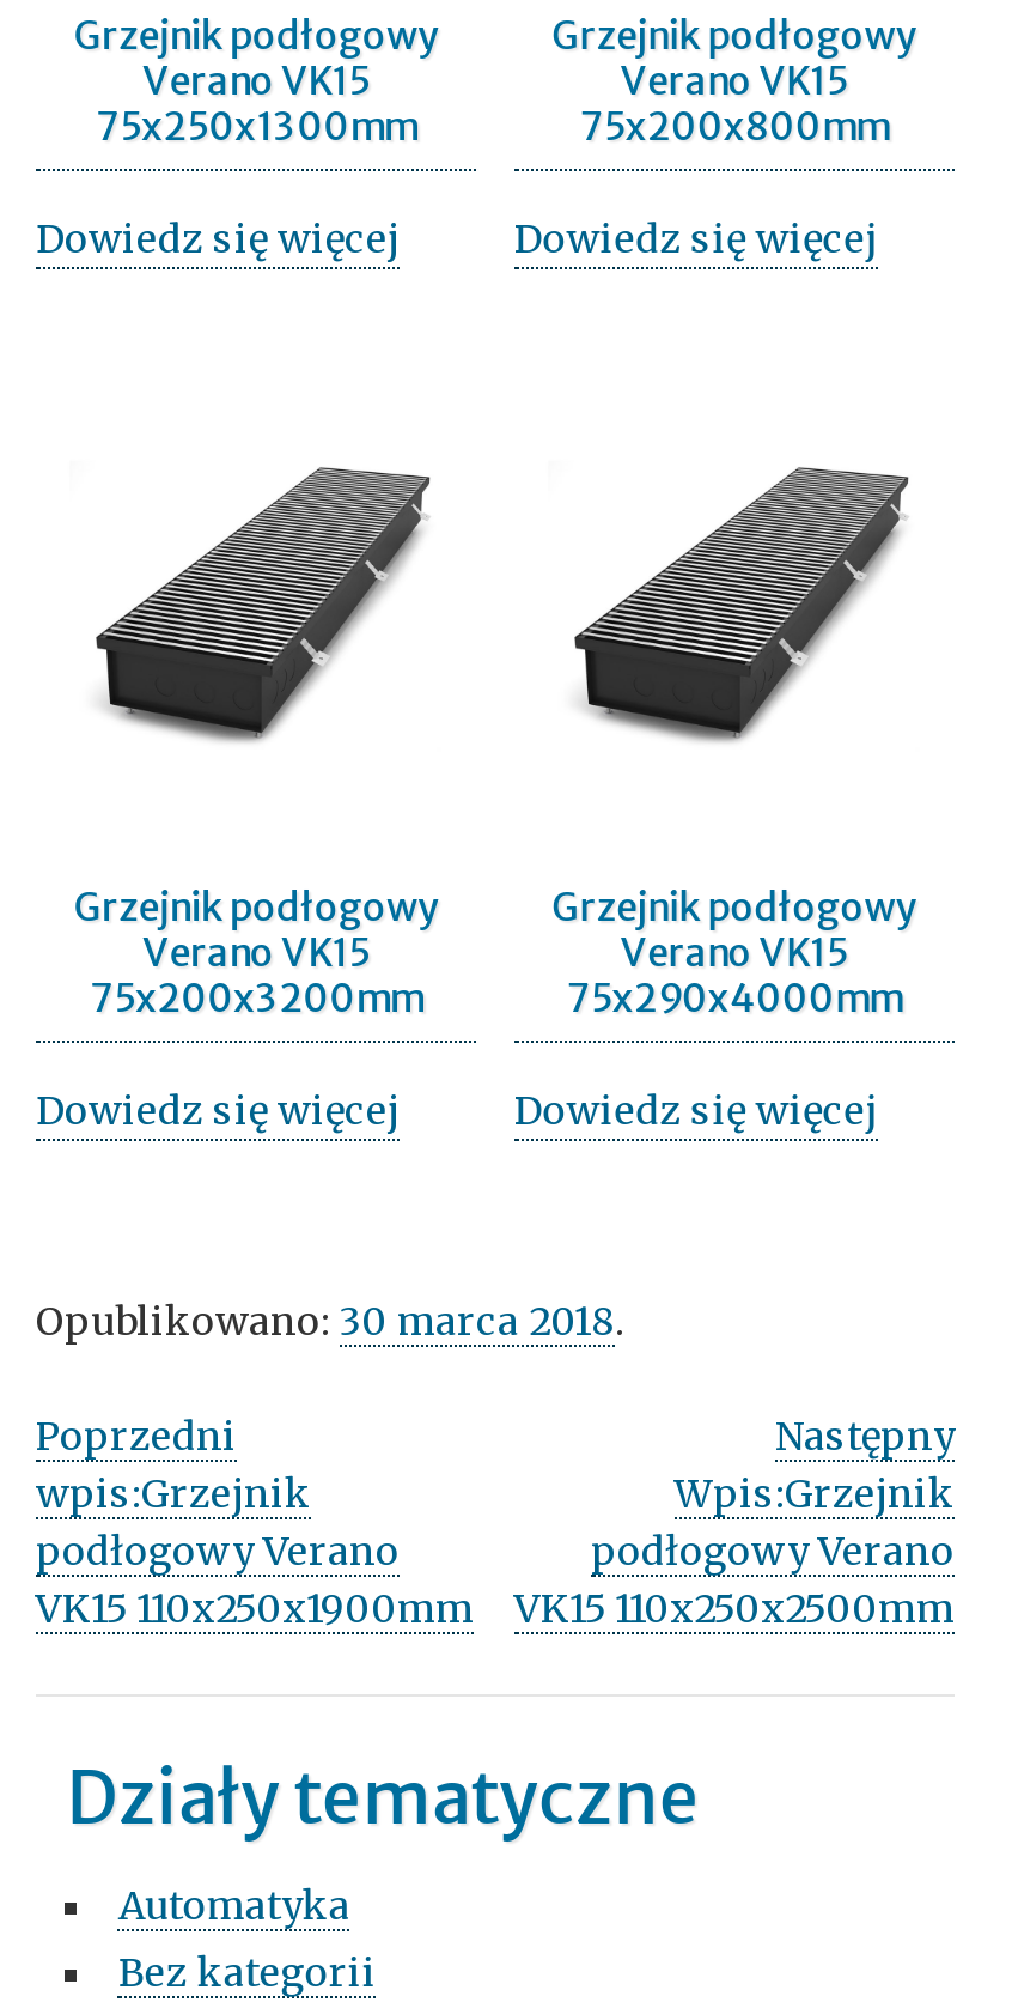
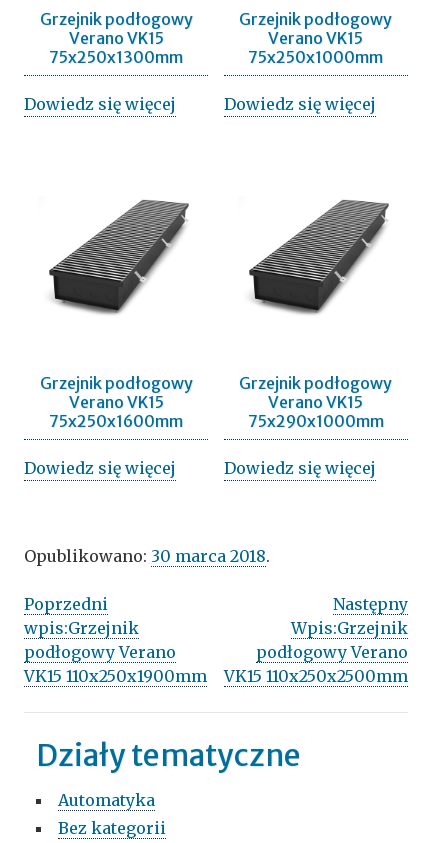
[580,103,888,151] 75x200x800mm -> [248,47,383,67] 75x250x1000mm
[90,973,423,1020] 75x200x3200mm -> [49,411,183,431] 75x250x1600mm
[567,973,901,1020] 75x290x4000mm -> [248,411,384,431] 75x290x1000mm

